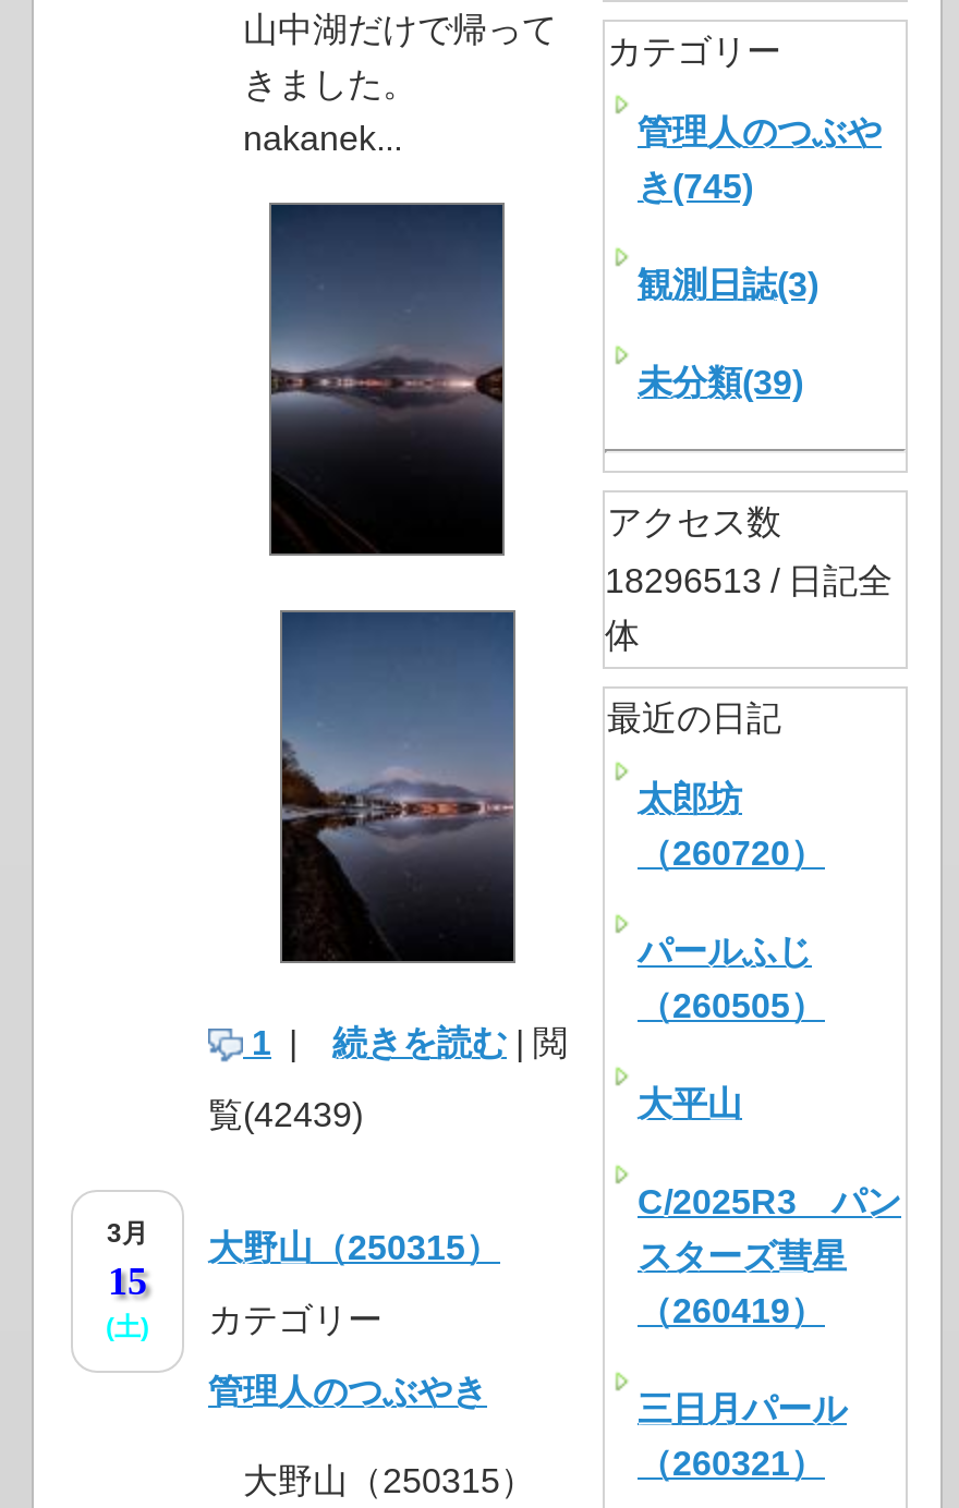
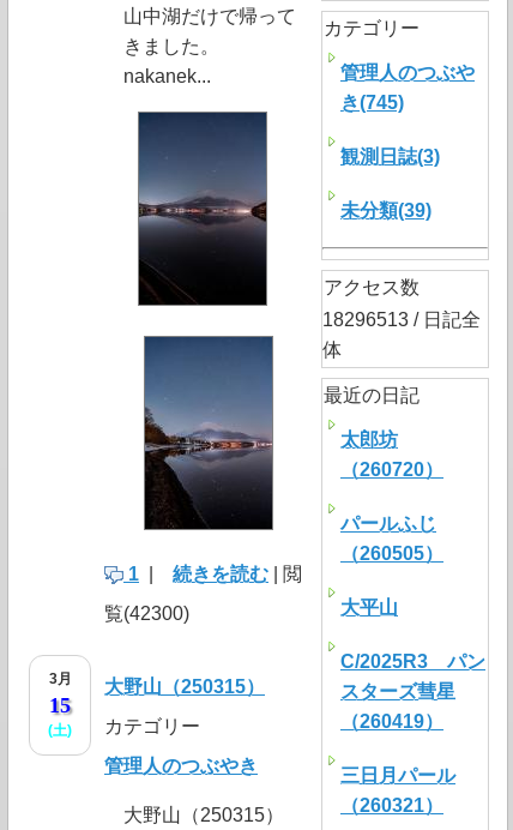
[208,1096,372,1133] 覧(42439) -> [104,603,194,624] 覧(42300)

